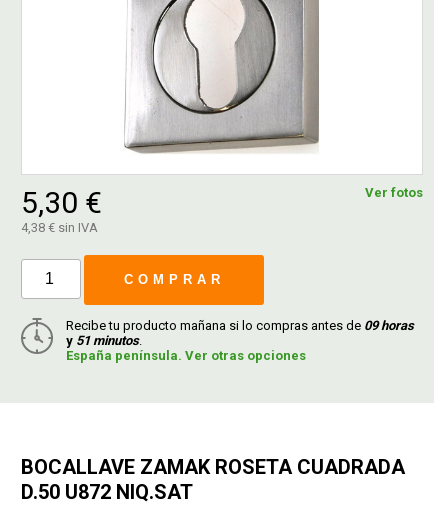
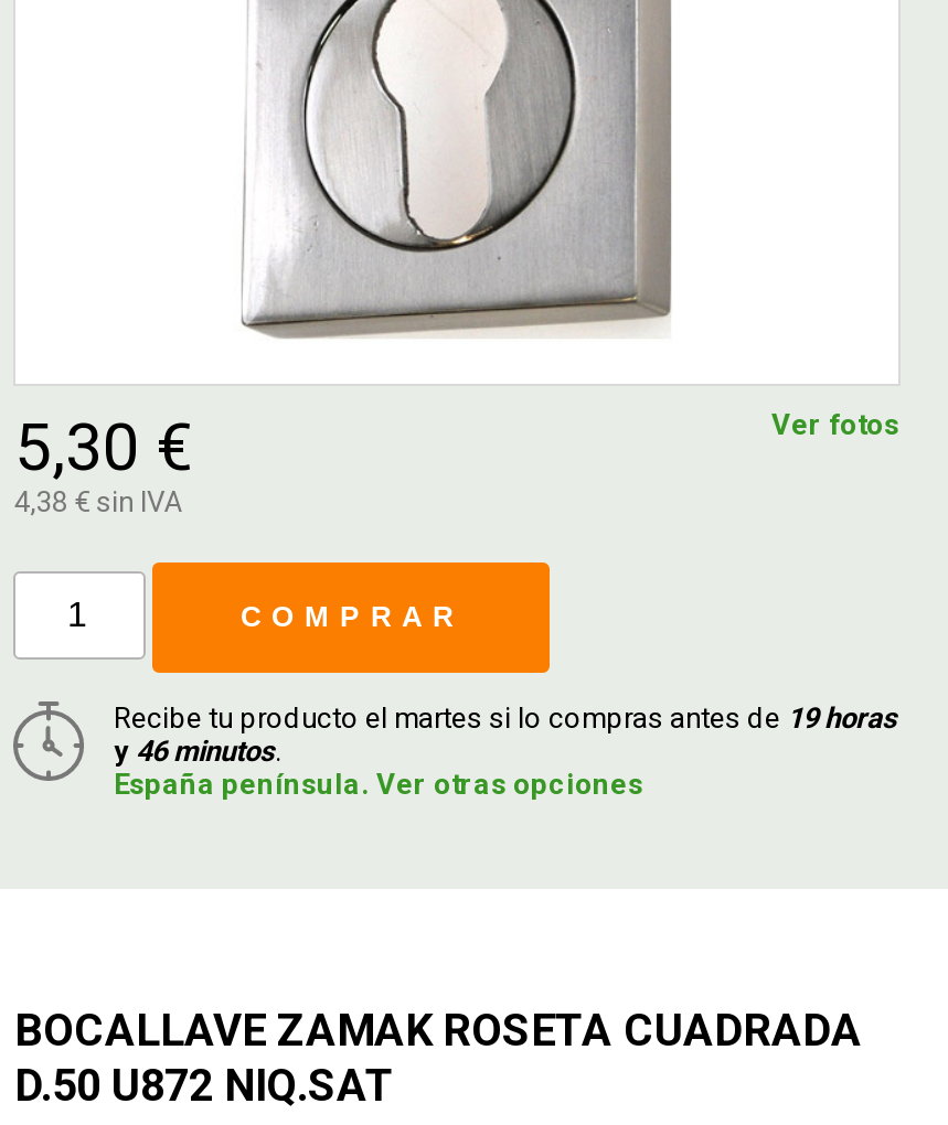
[66,318,414,348] Recibe tu producto mañana si lo compras antes de 09 horas | y 51 minutos. -> [113,702,897,769] Recibe tu producto el martes si lo compras antes de 19 horas | y 46 minutos.

